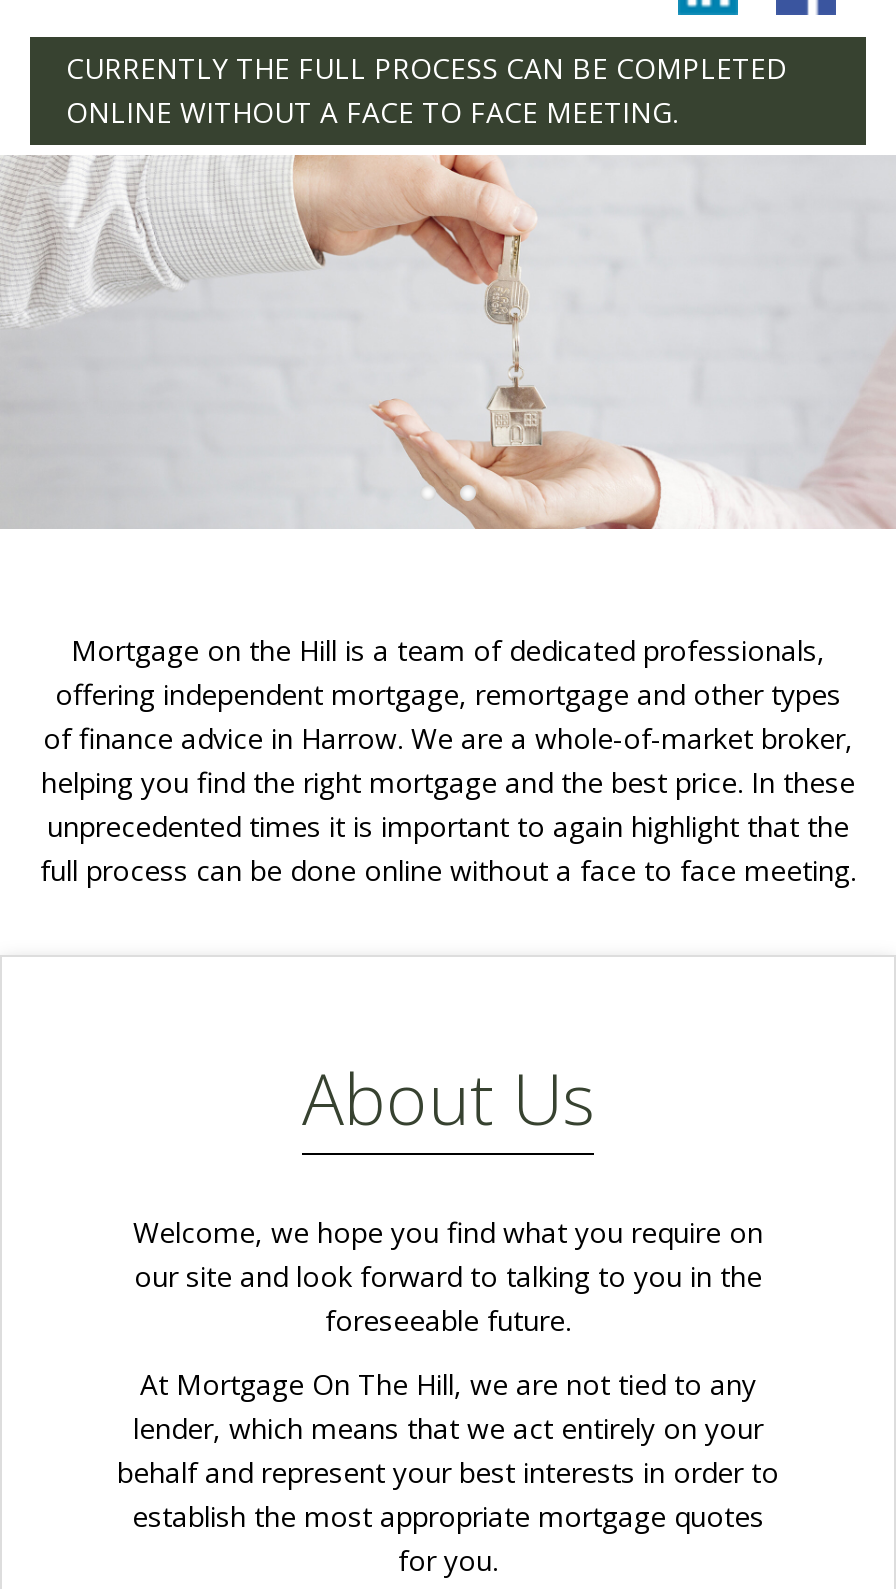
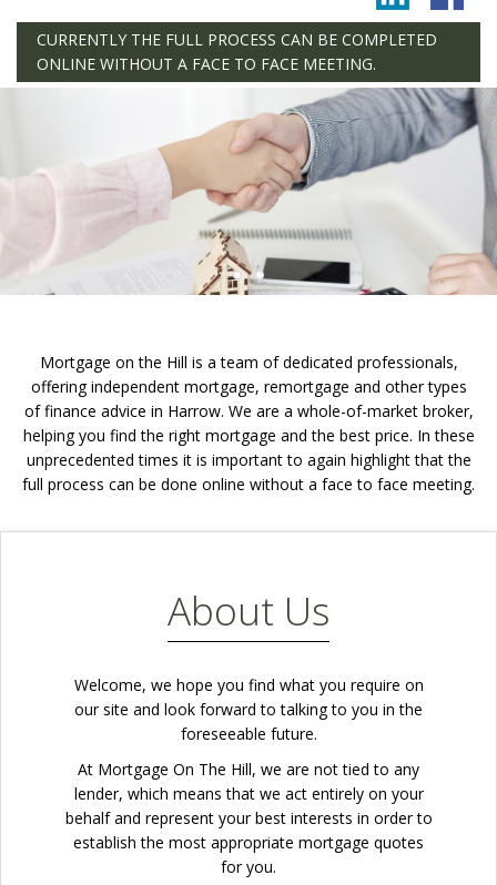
[6,153,890,531] [image] -> [3,88,494,296] [image]

